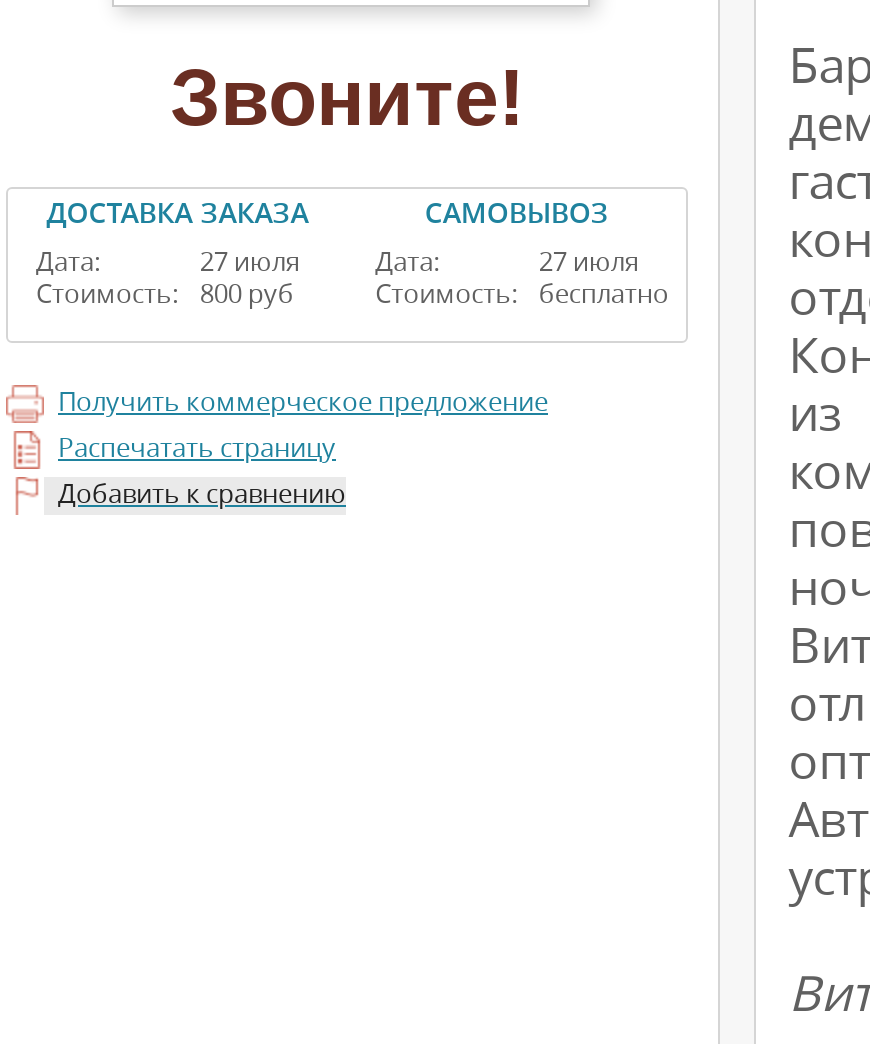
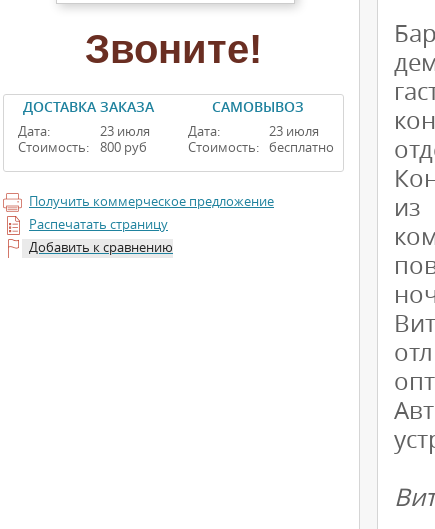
[200,245,300,279] 27 июля -> [100,123,150,140] 23 июля
[539,245,639,279] 27 июля -> [269,123,319,140] 23 июля

